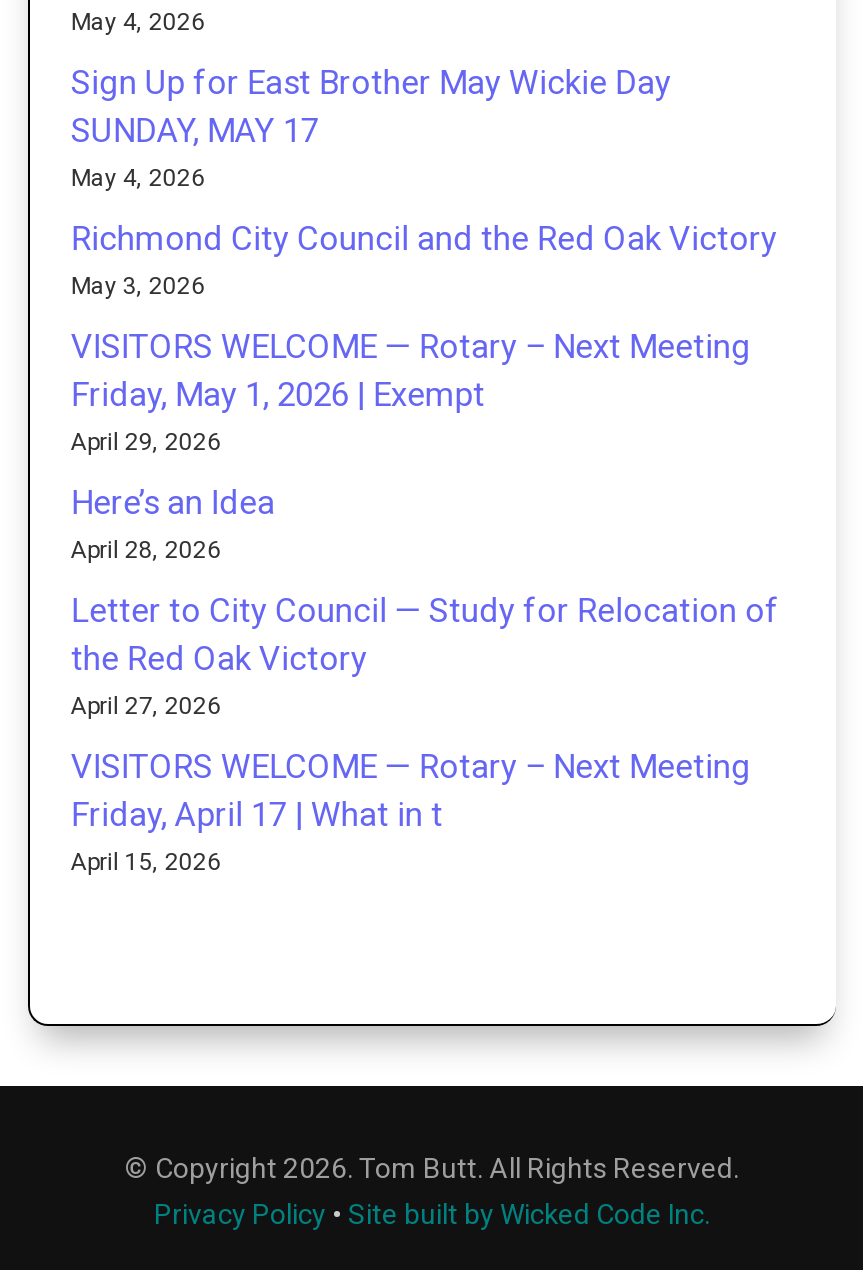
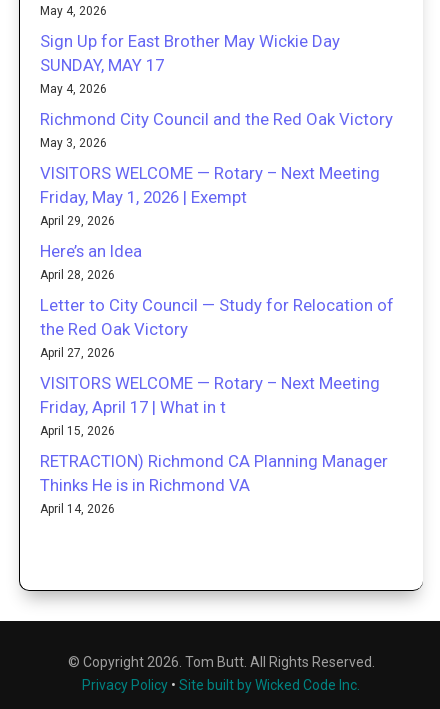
none -> [40,451,388,516] RETRACTION) Richmond CA Planning Manager | Thinks He is in Richmond VA | April 14, 2026

